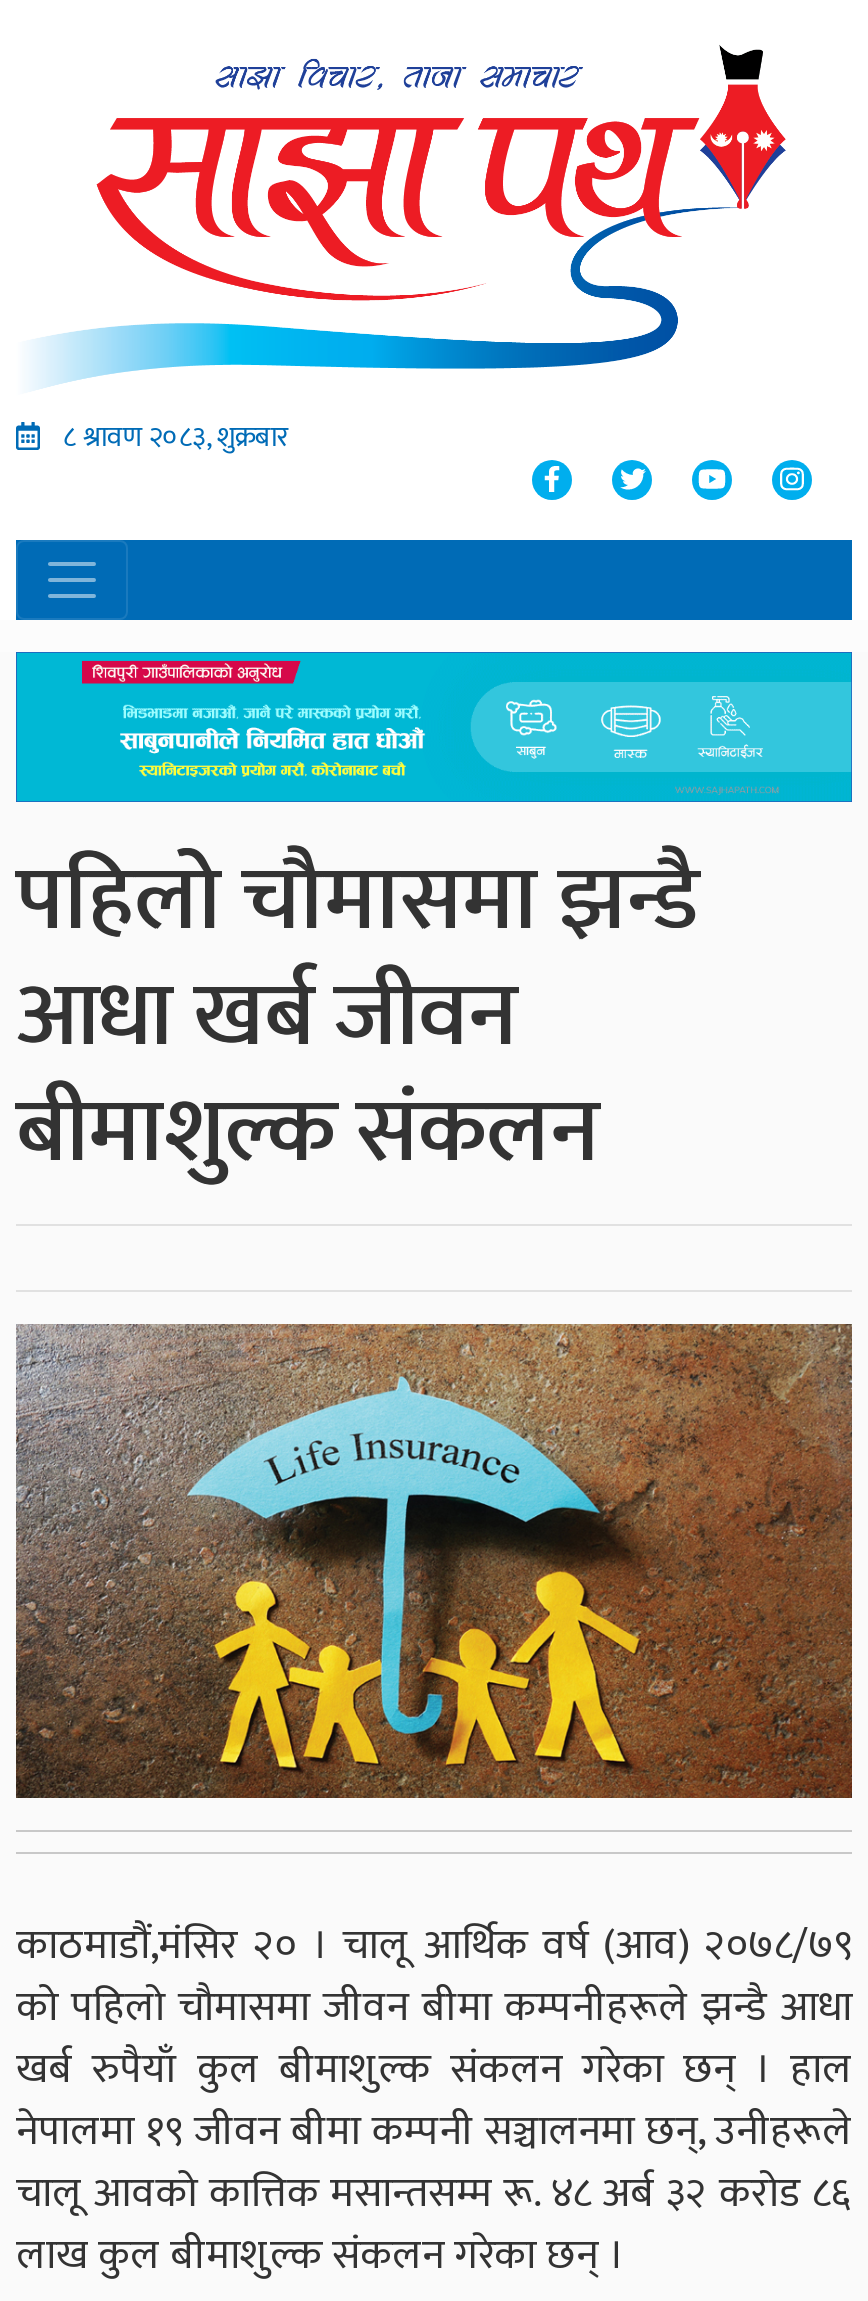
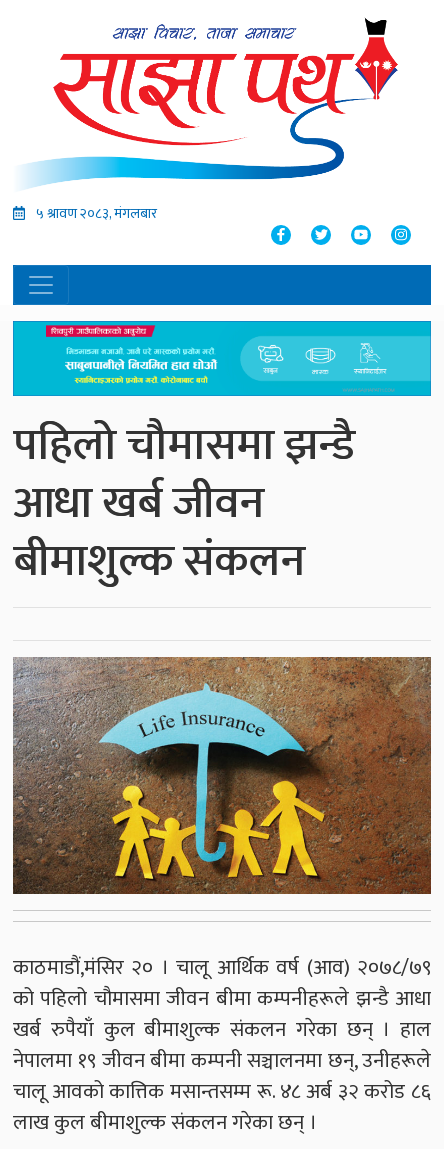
[56,414,288,460] ८ श्रावण २०८३, शुक्रबार -> [33,202,157,225] ५ श्रावण २०८३, मंगलबार

